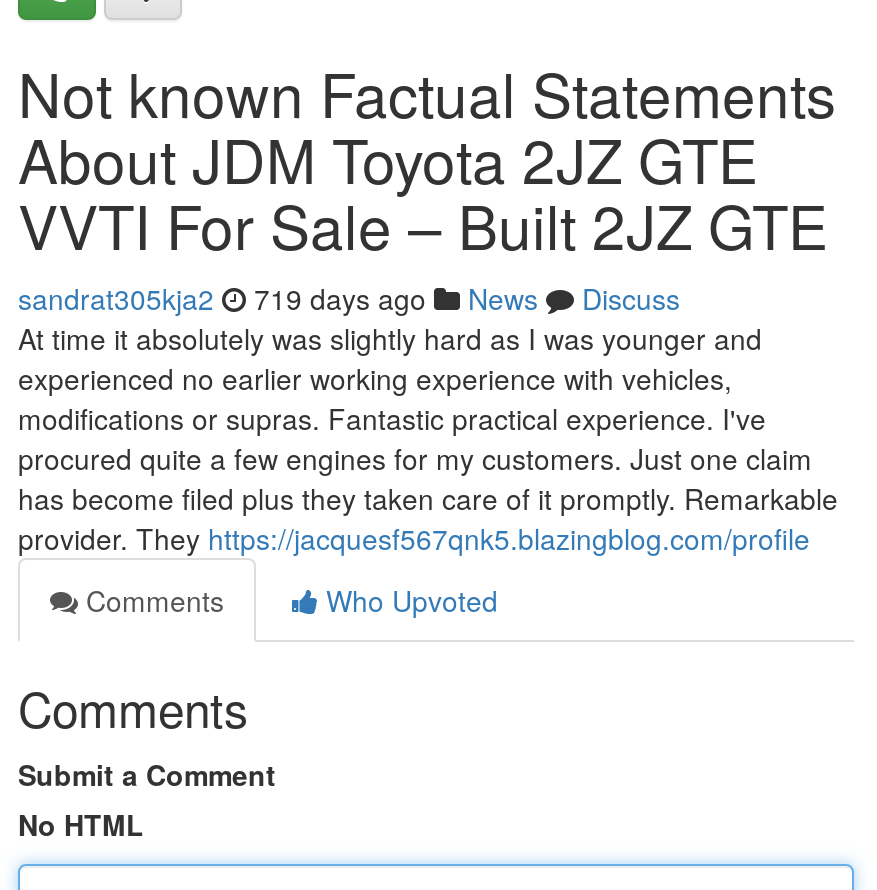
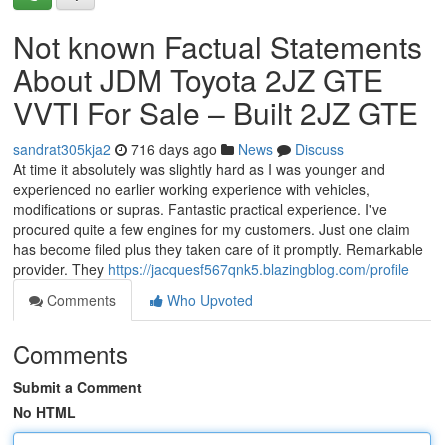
[18,278,680,318] sandrat305kja2 719 days ago News Discuss -> [13,139,344,159] sandrat305kja2 716 days ago News Discuss

